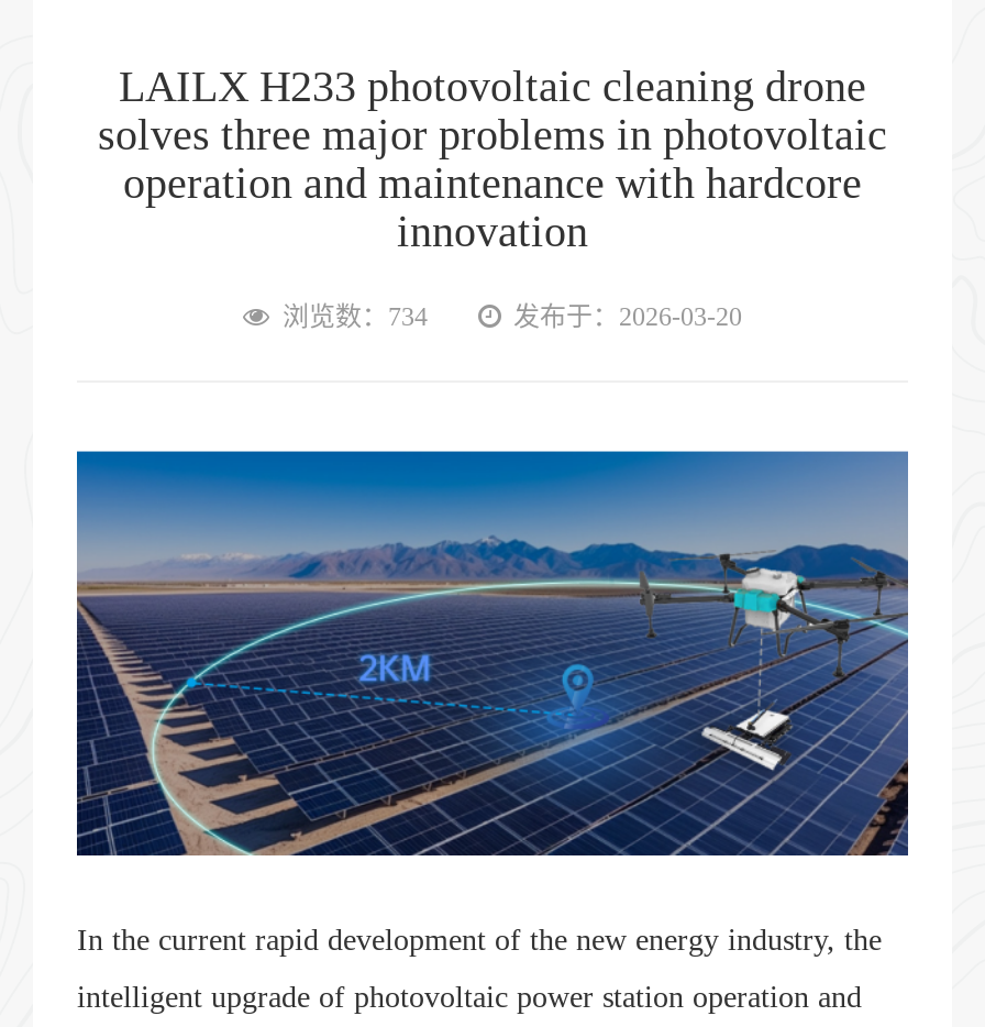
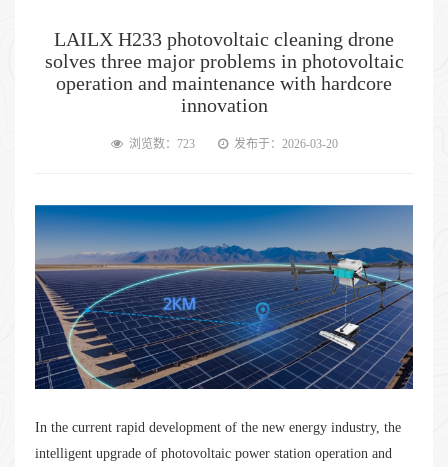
[283,302,428,332] 浏览数：734 -> [128,137,194,151] 浏览数：723

